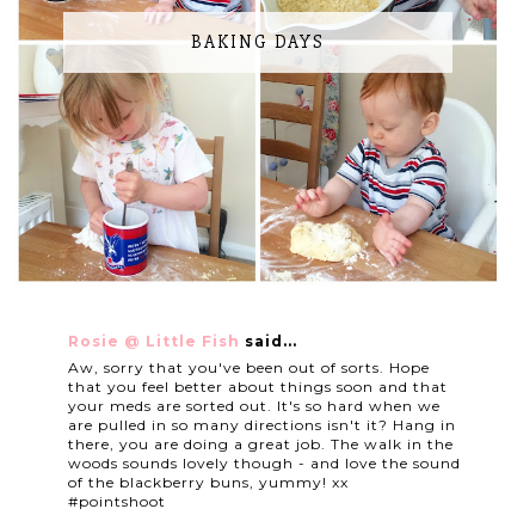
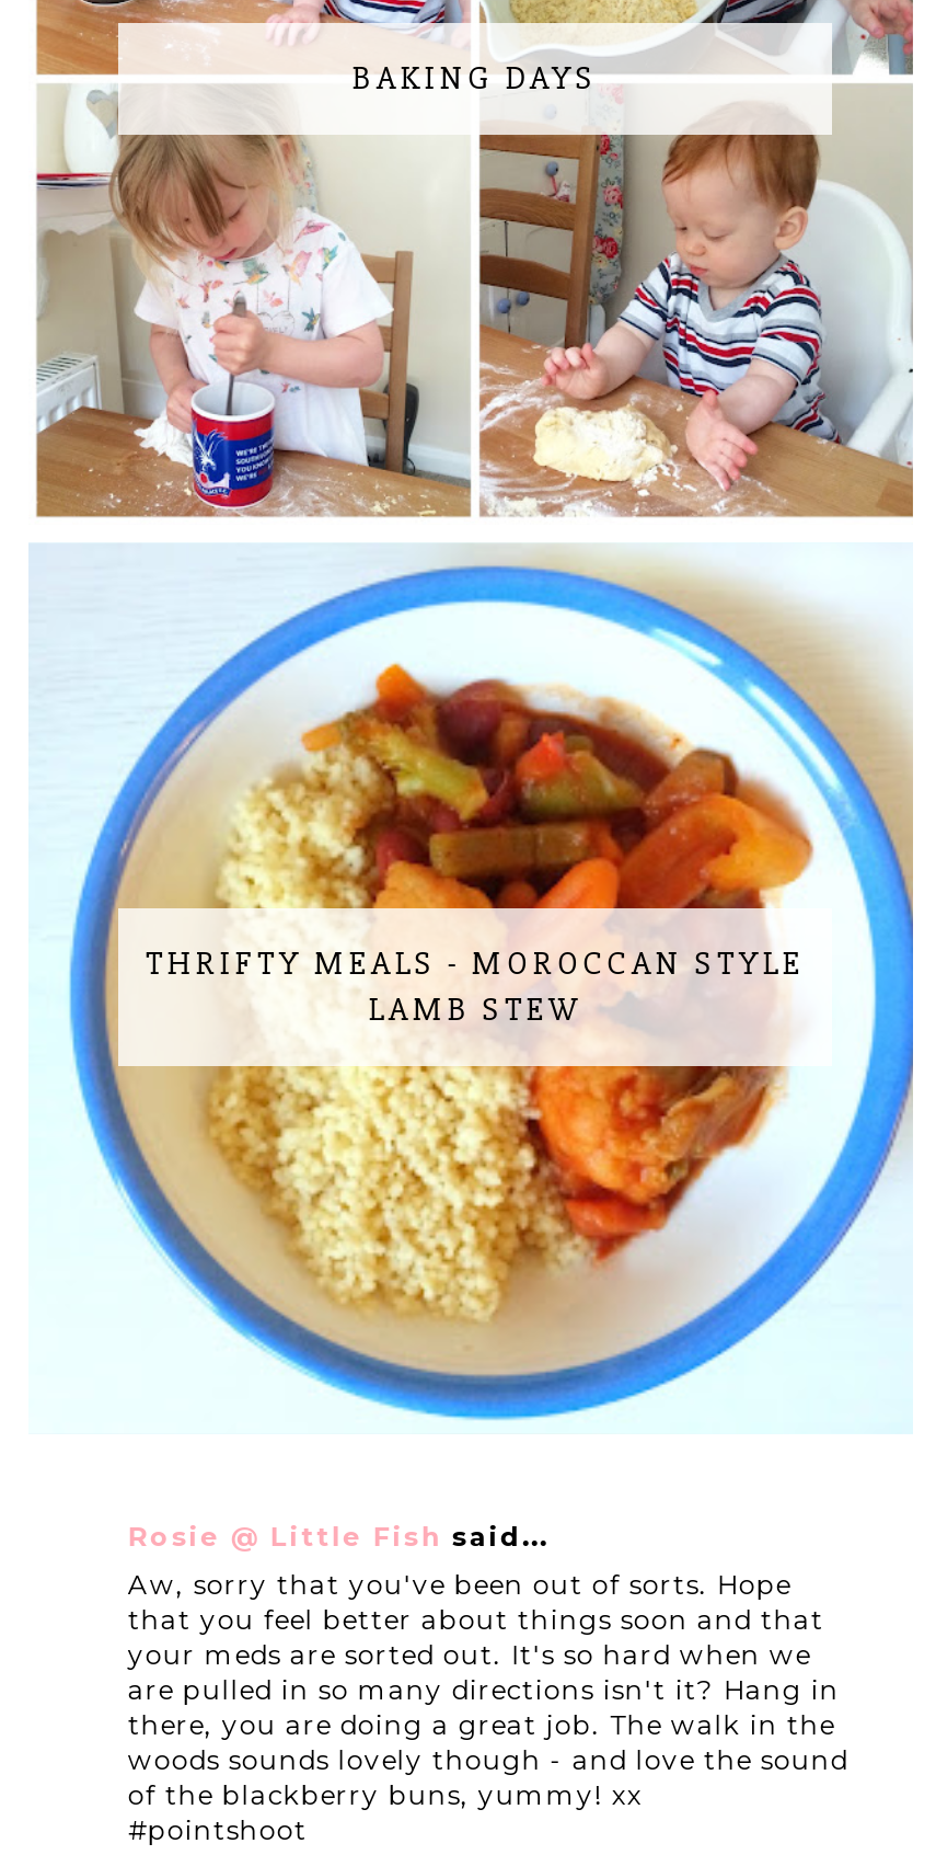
none -> [35,543,915,1424] [image] | THRIFTY MEALS - MOROCCAN STYLE | LAMB STEW

